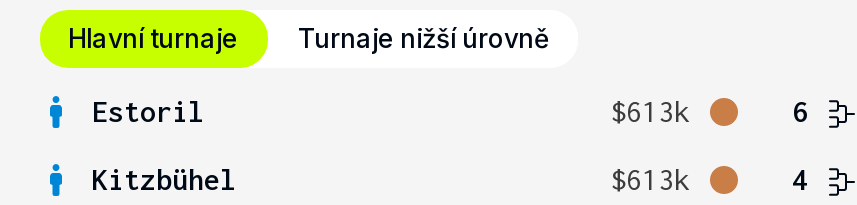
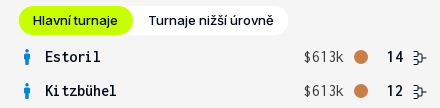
[792,94,808,128] 6 -> [387,48,403,65] 14
[792,162,808,196] 4 -> [387,82,403,99] 12

